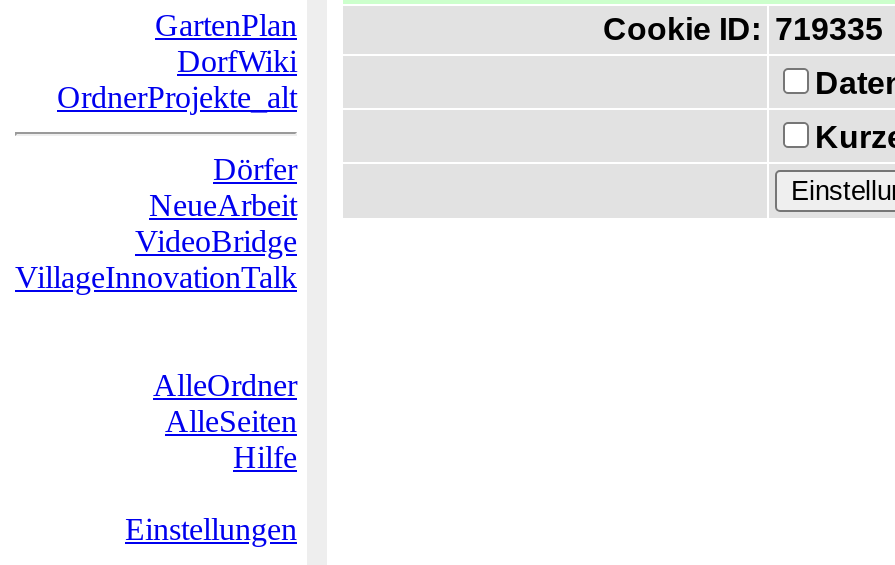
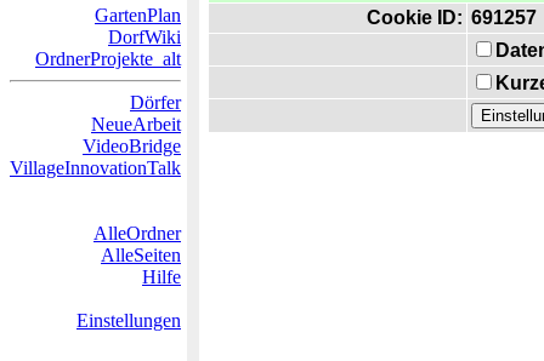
[603,12,883,46] Cookie ID: 719335 -> [367,7,537,28] Cookie ID: 691257

